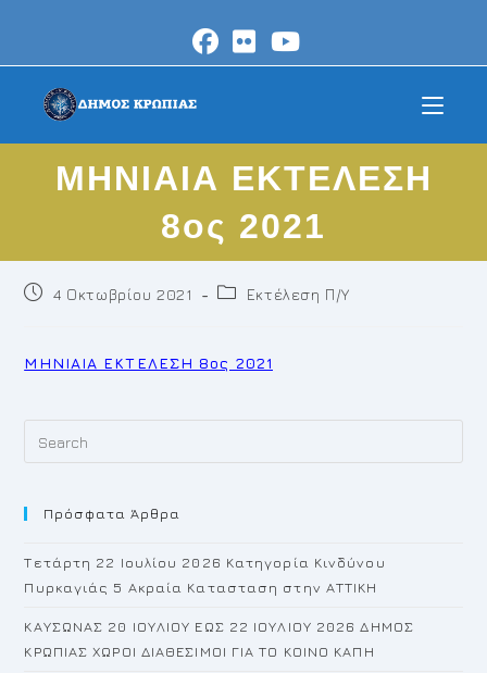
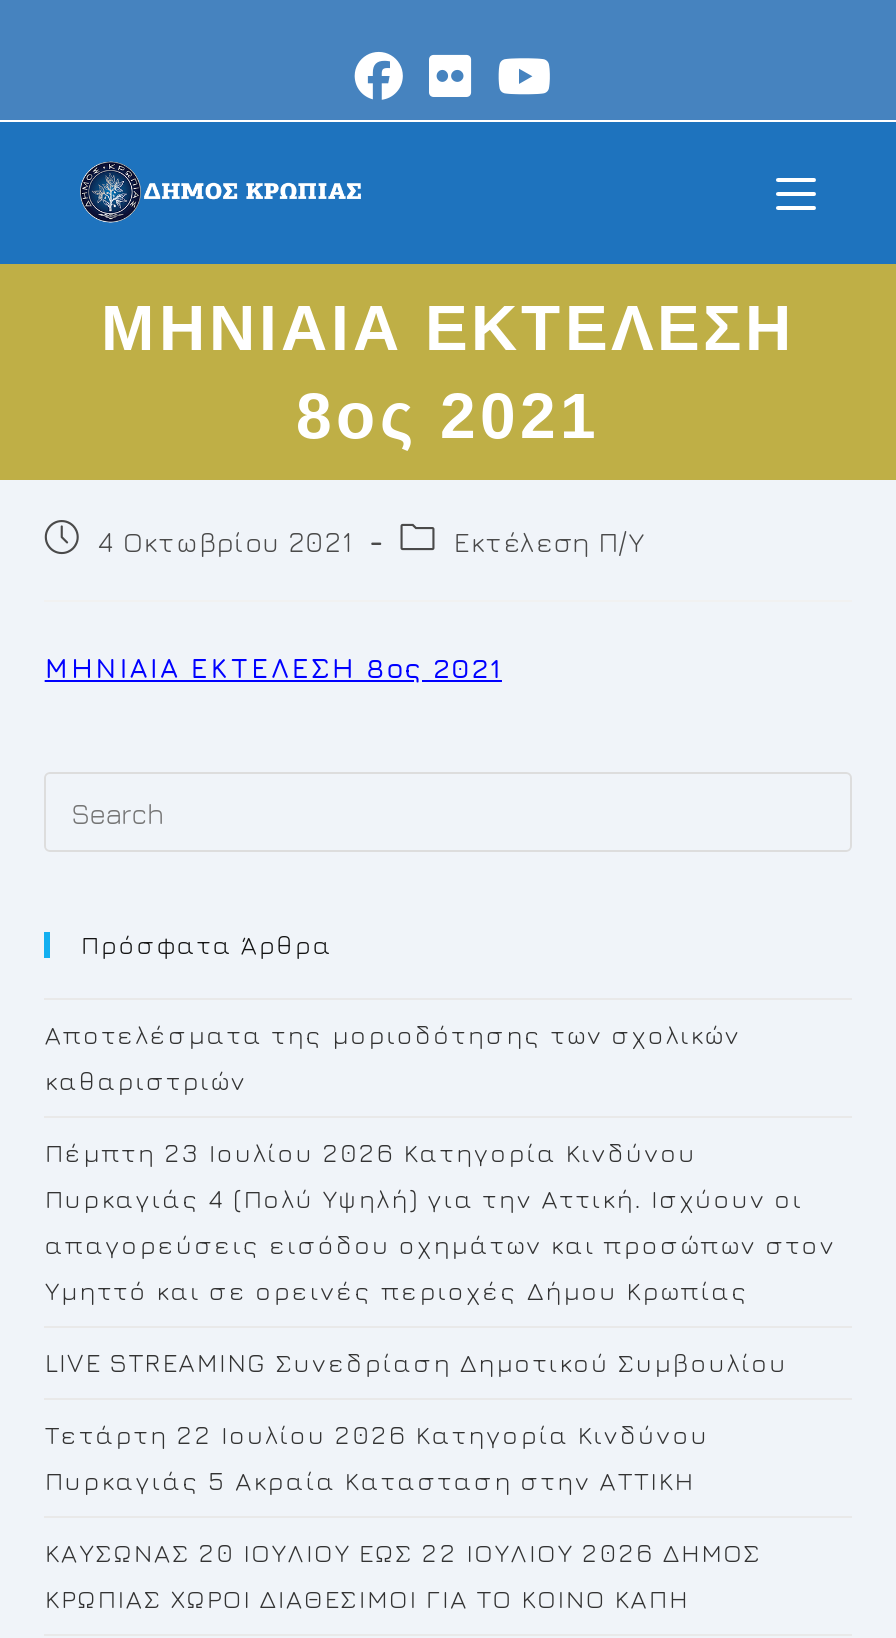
none -> [45,1018,836,1378] Αποτελέσματα της μοριοδότησης των σχολικών | καθαριστριών | Πέμπτη 23 Ιουλίου 2026 Κατηγορία Κινδύνου | Πυρκαγιάς 4 (Πολύ Υψηλή) για την Αττική. Ισχύουν οι | απαγορεύσεις εισόδου οχημάτων και προσώπων στον | Υμηττό και σε ορεινές περιοχές Δήμου Κρωπίας | LIVE STREAMING Συνεδρίαση Δημοτικού Συμβουλίου

